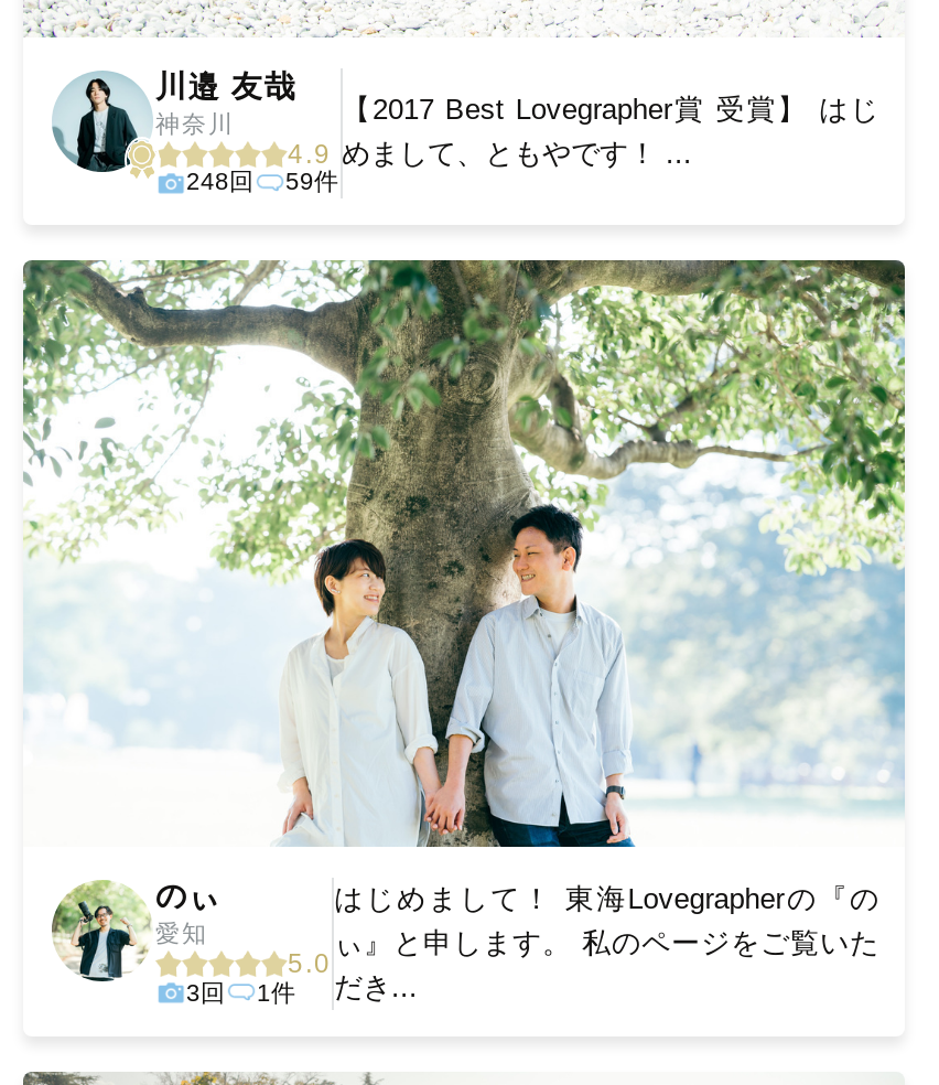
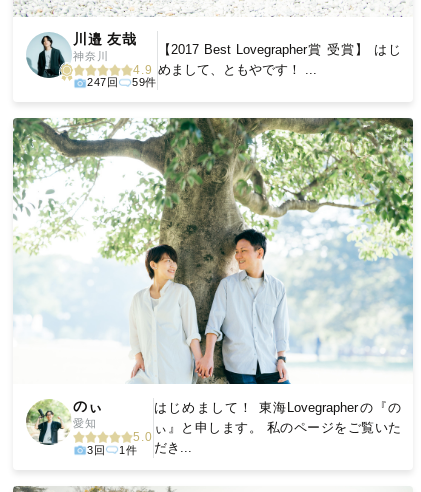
[186,168,339,194] 248回 59件 -> [87,76,156,88] 247回 59件

